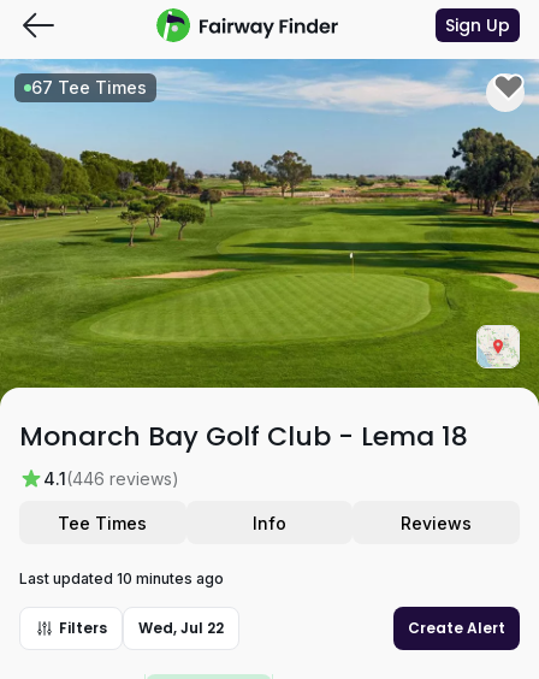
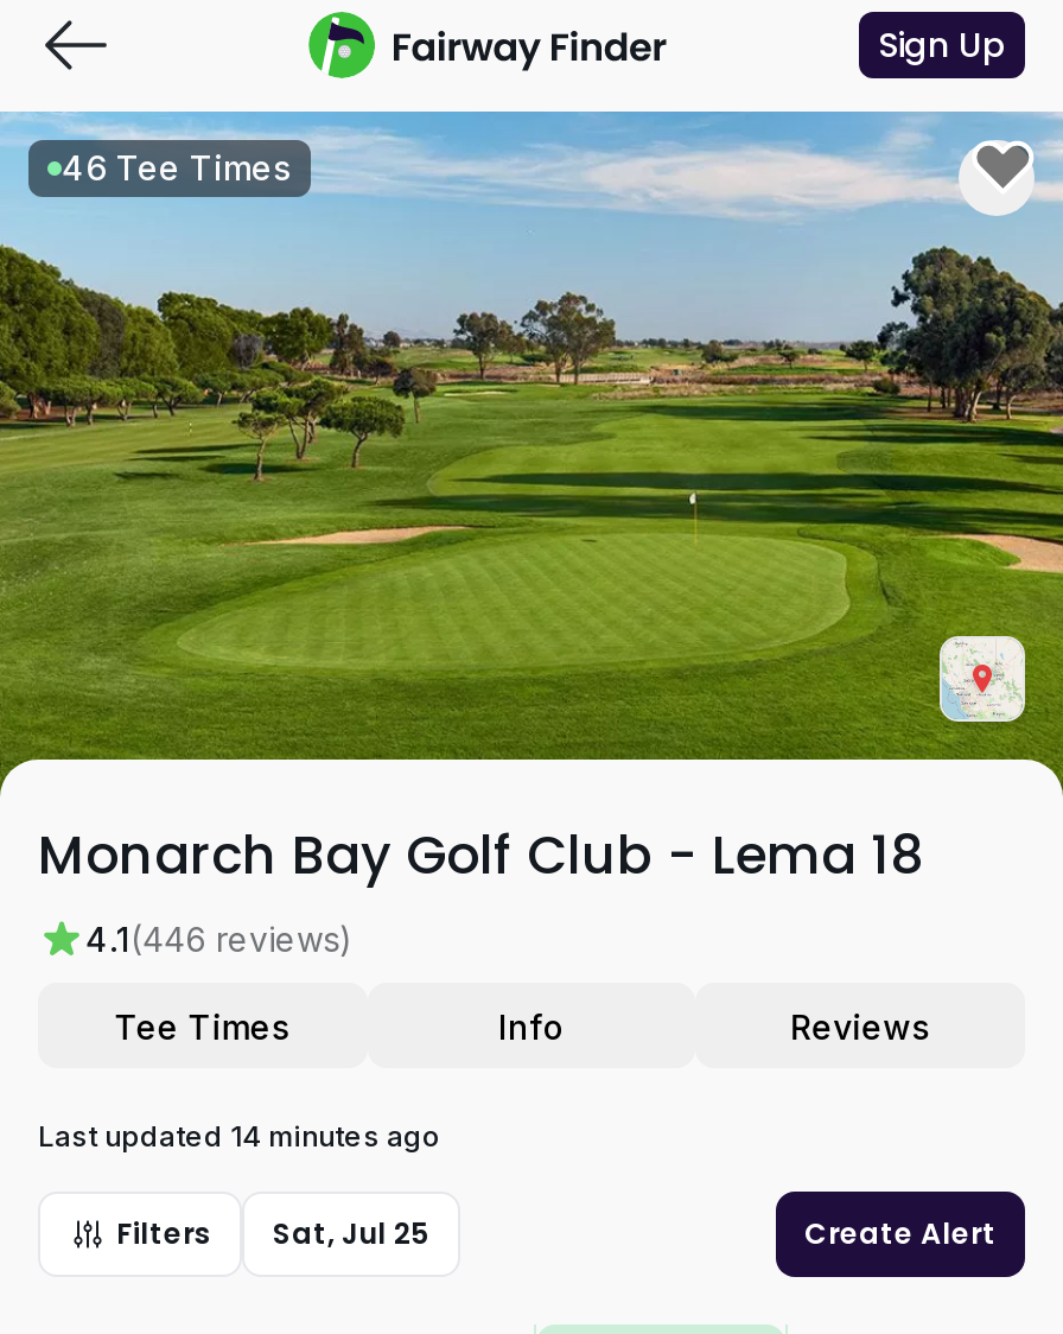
[31,77,147,98] 67 Tee Times -> [62,147,292,188] 46 Tee Times
[19,569,224,588] Last updated 10 minutes ago -> [38,1118,441,1154] Last updated 14 minutes ago
[59,618,224,638] Filters Wed, Jul 22 -> [116,1213,429,1253] Filters Sat, Jul 25

